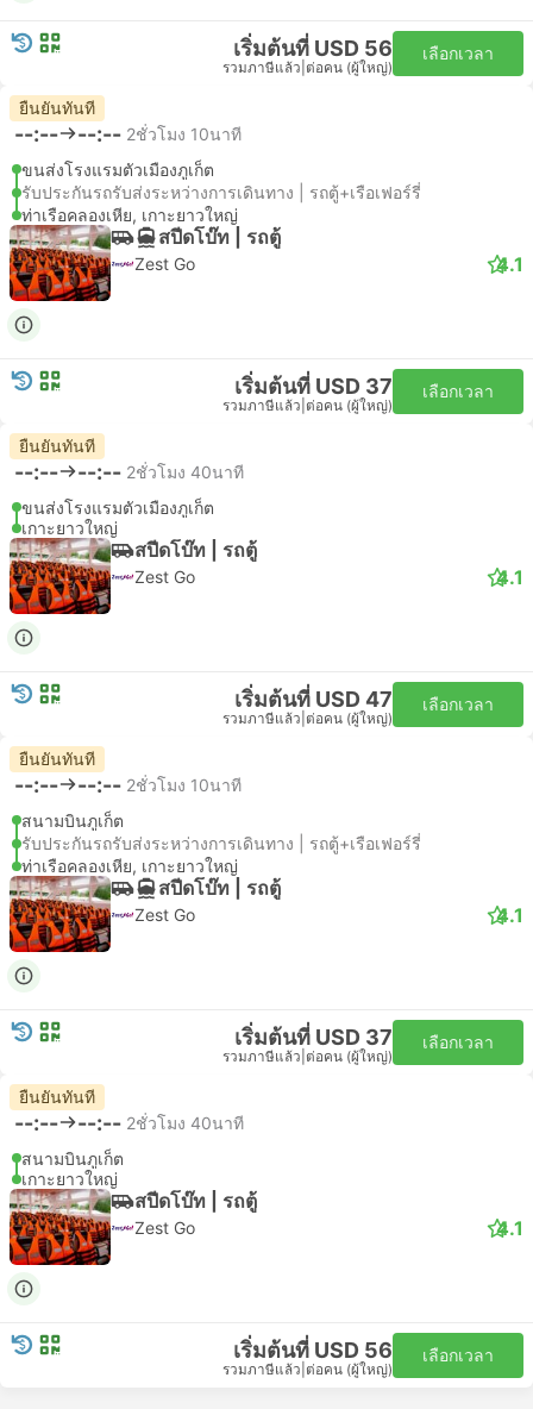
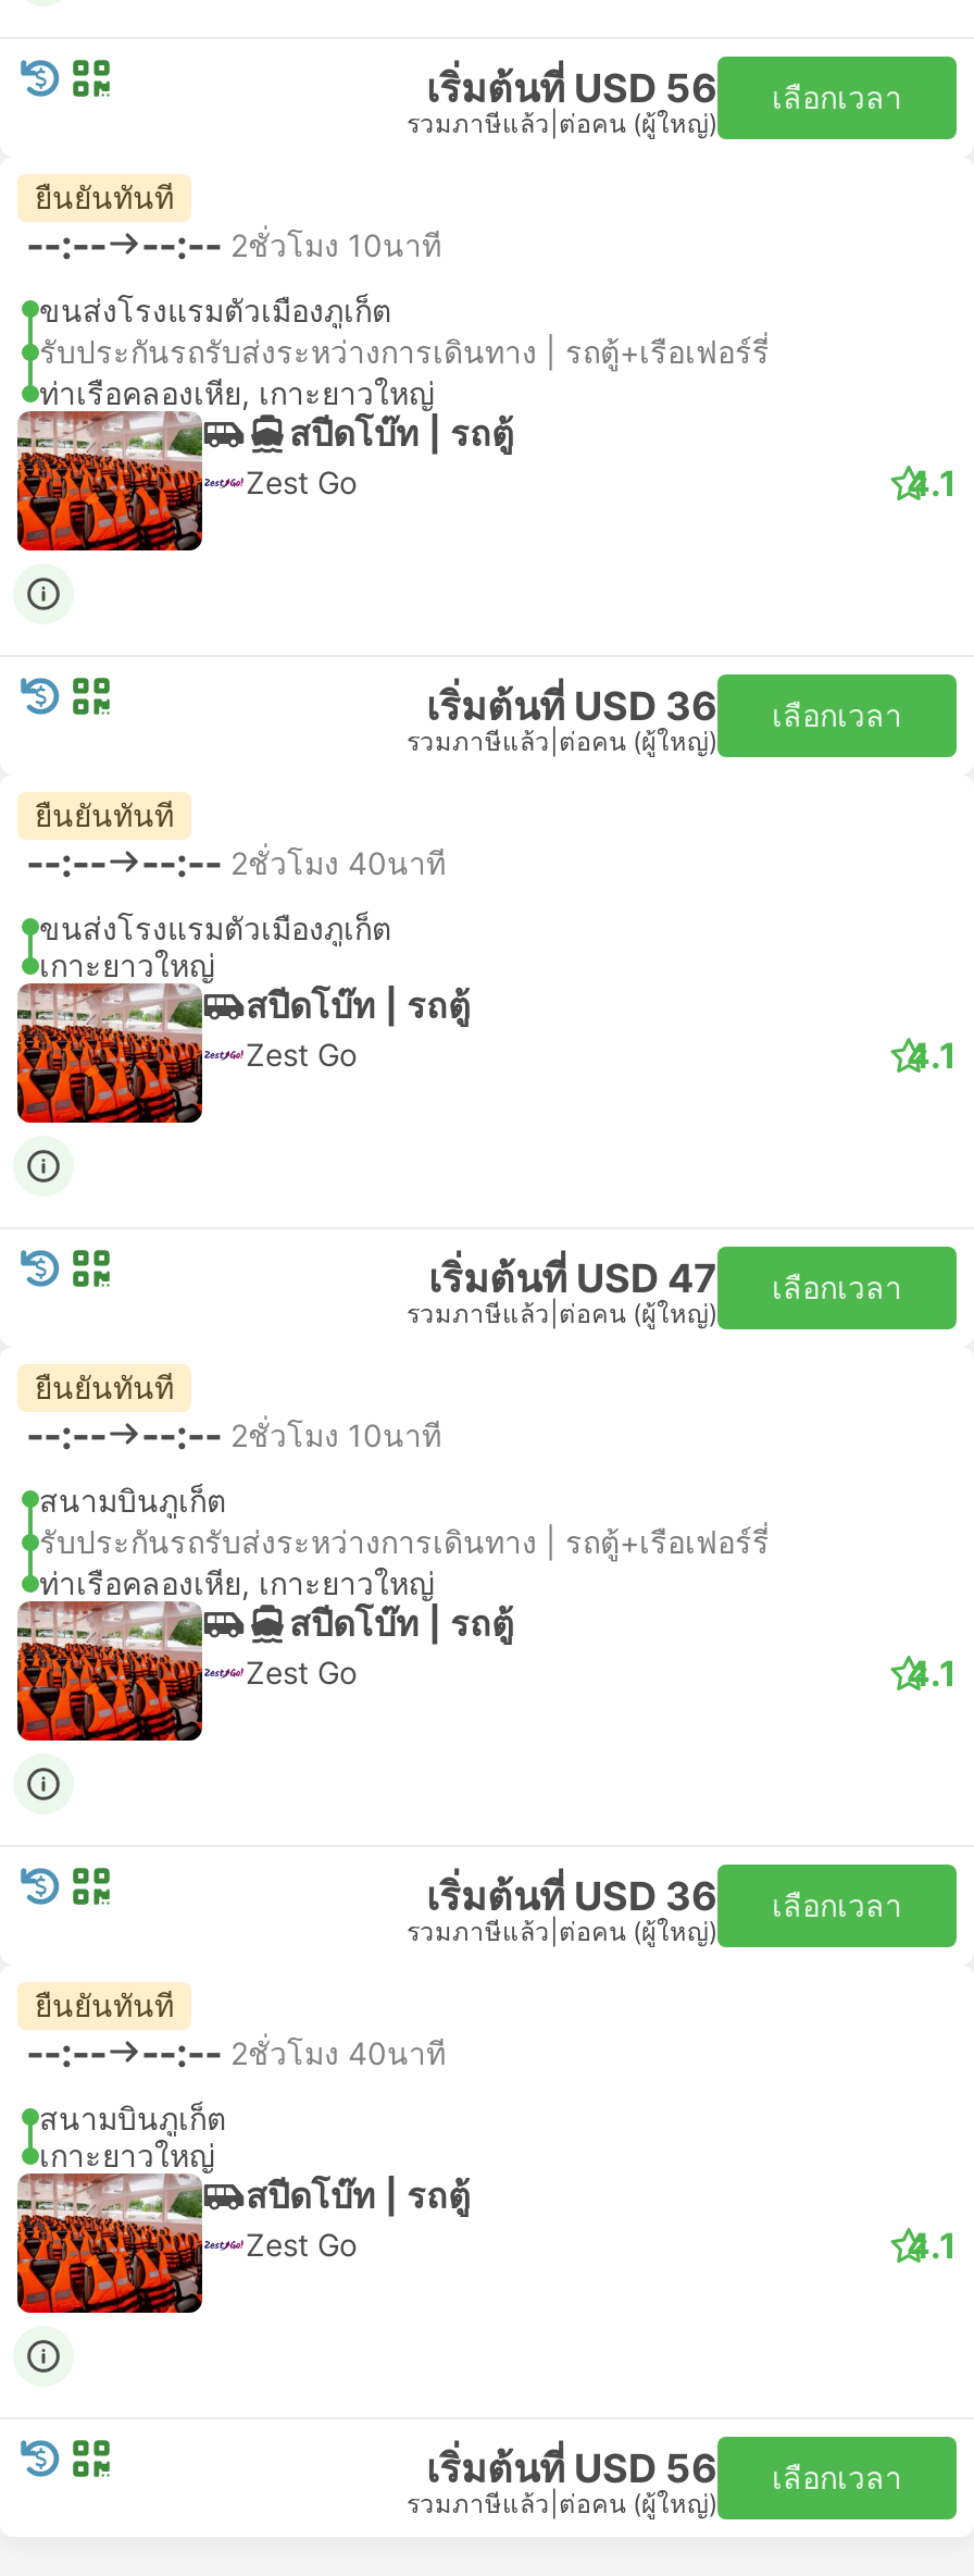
[234,374,393,399] เริ่มต้นที่ USD 37 -> [426,683,717,729] เริ่มต้นที่ USD 36
[234,1025,393,1050] เริ่มต้นที่ USD 37 -> [426,1873,717,1919] เริ่มต้นที่ USD 36

